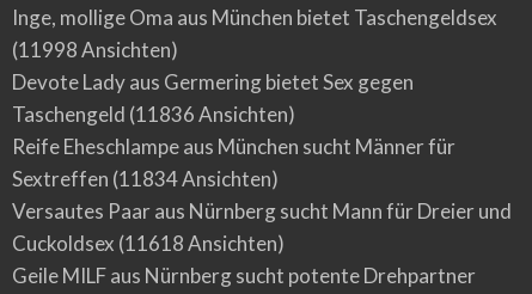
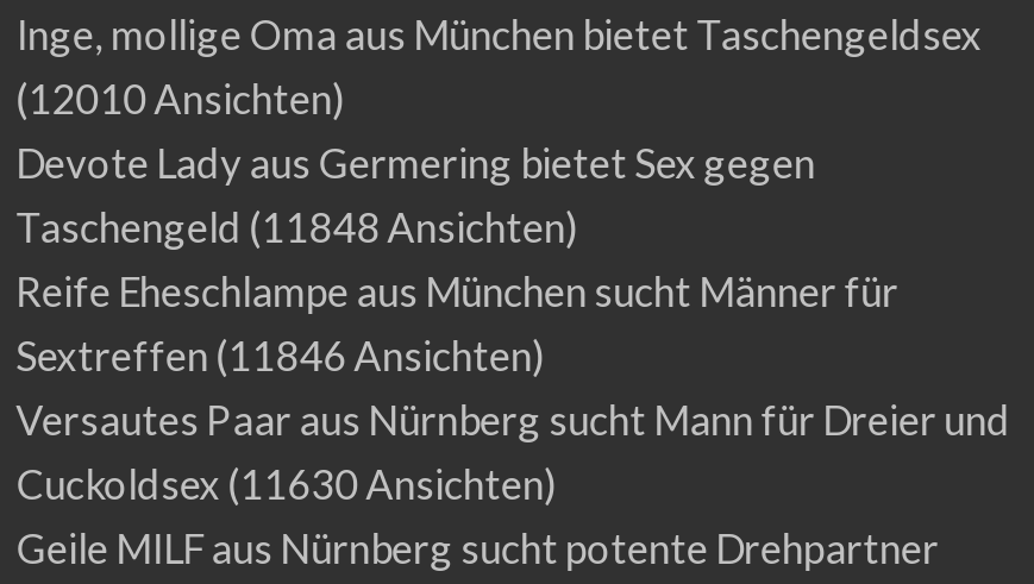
[11,37,178,62] (11998 Ansichten) -> [16,74,346,124] (12010 Ansichten)
[11,102,295,127] Taschengeld (11836 Ansichten) -> [16,202,580,252] Taschengeld (11848 Ansichten)
[11,166,278,191] Sextreffen (11834 Ansichten) -> [16,331,546,381] Sextreffen (11846 Ansichten)
[11,231,284,256] Cuckoldsex (11618 Ansichten) -> [16,459,558,509] Cuckoldsex (11630 Ansichten)

